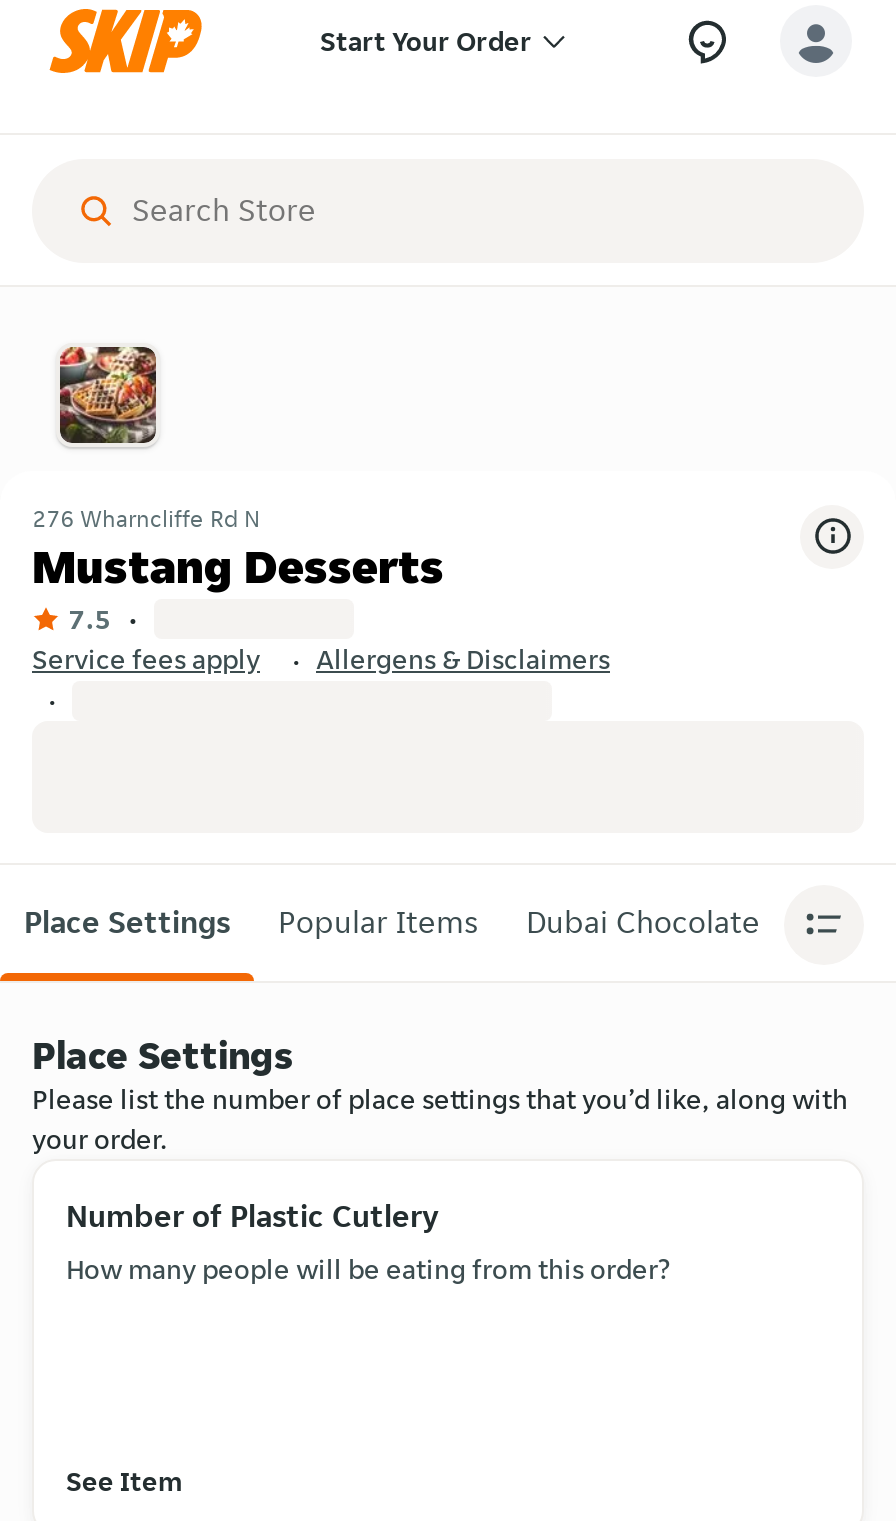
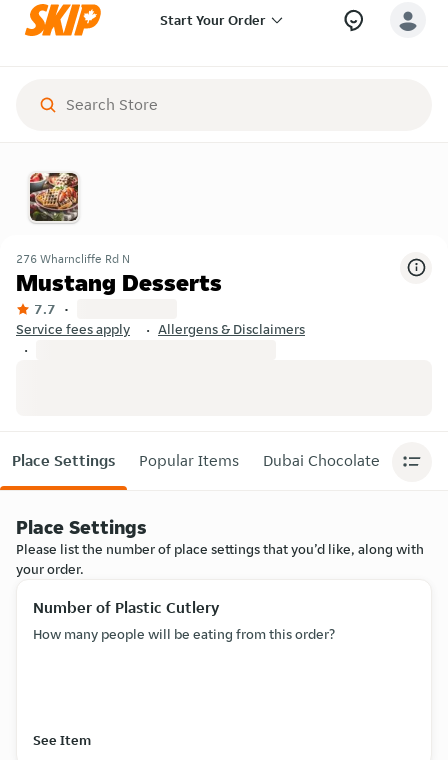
[68,601,112,637] 7.5 -> [34,300,56,318] 7.7

